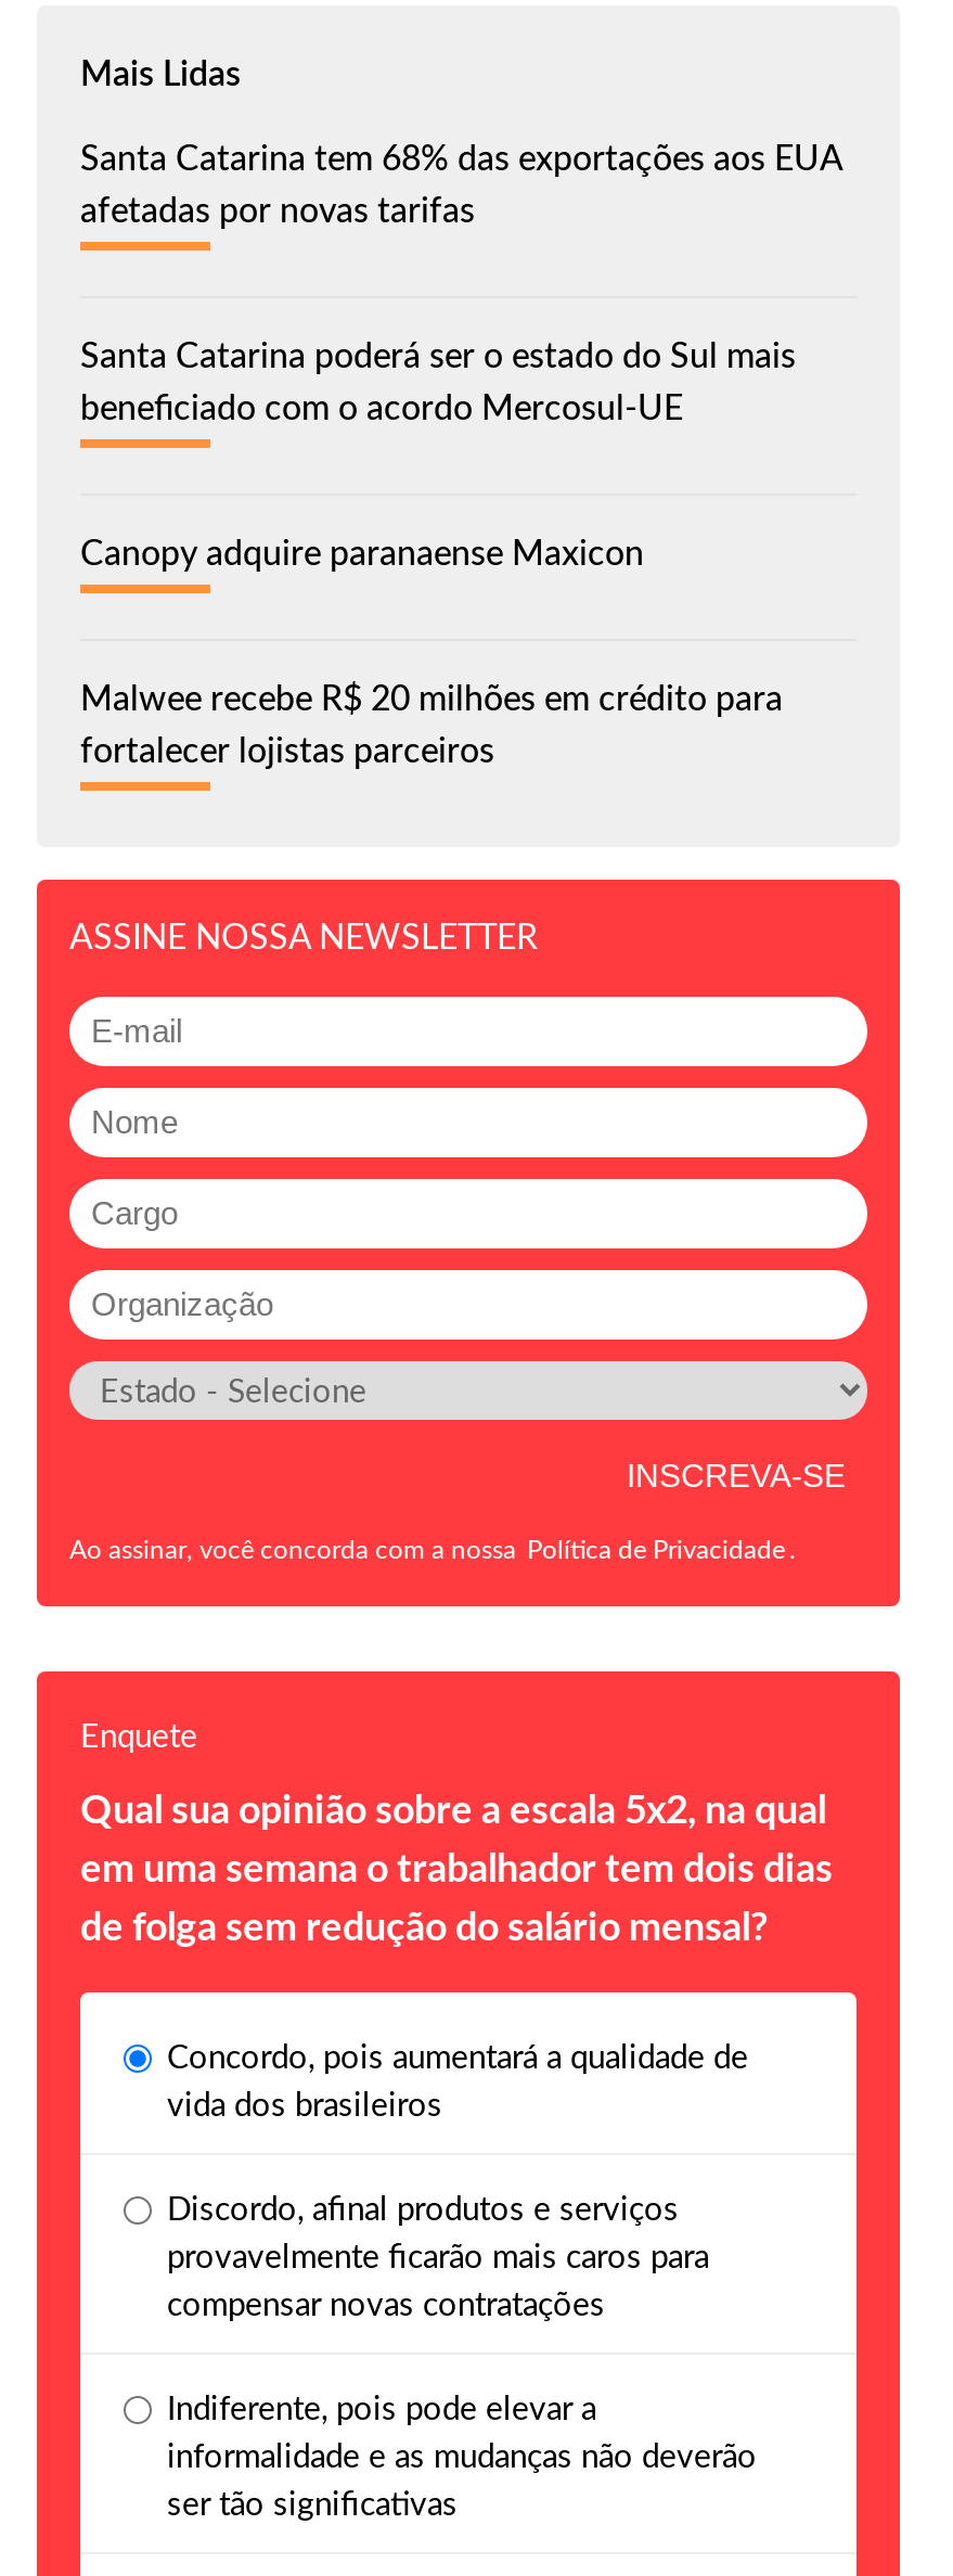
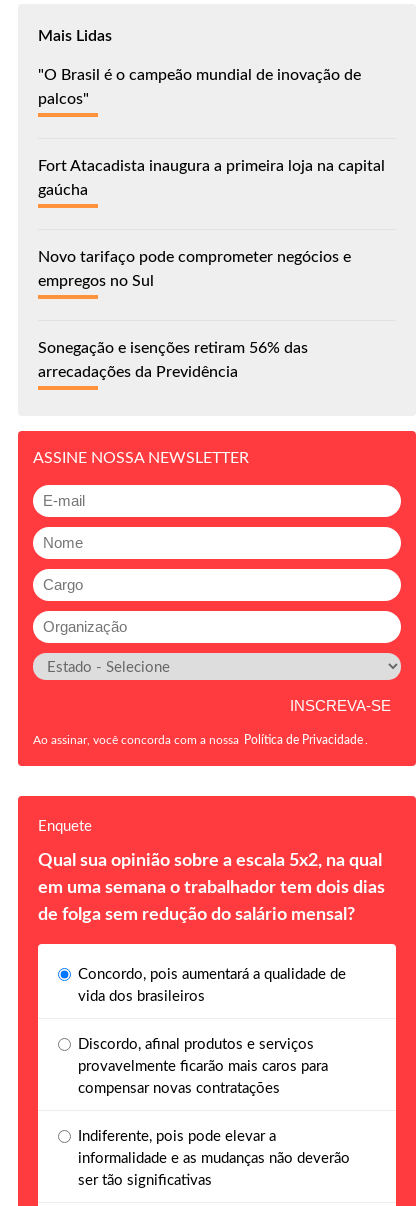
[80,143,841,230] Santa Catarina tem 68% das exportações aos EUA | afetadas por novas tarifas -> [38,67,361,107] "O Brasil é o campeão mundial de inovação de | palcos"
[80,340,796,427] Santa Catarina poderá ser o estado do Sul mais | beneficiado com o acordo Mercosul-UE -> [38,158,385,198] Fort Atacadista inaugura a primeira loja na capital | gaúcha
[80,538,644,572] Canopy adquire paranaense Maxicon -> [38,249,351,289] Novo tarifaço pode comprometer negócios e | empregos no Sul
[80,683,783,770] Malwee recebe R$ 20 milhões em crédito para | fortalecer lojistas parceiros -> [38,340,308,380] Sonegação e isenções retiram 56% das | arrecadações da Previdência

